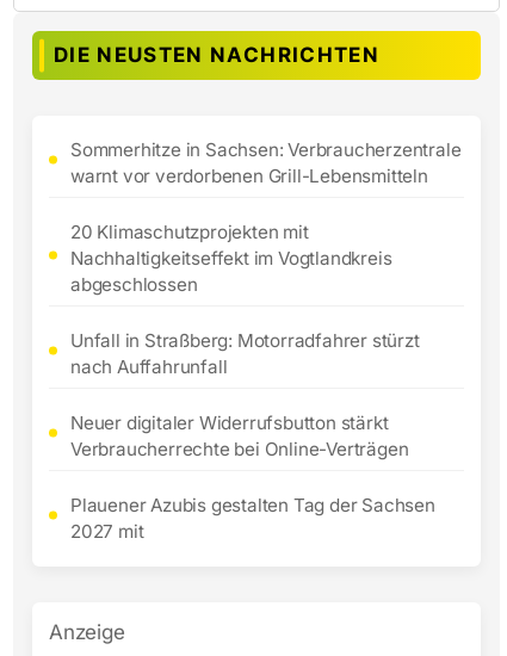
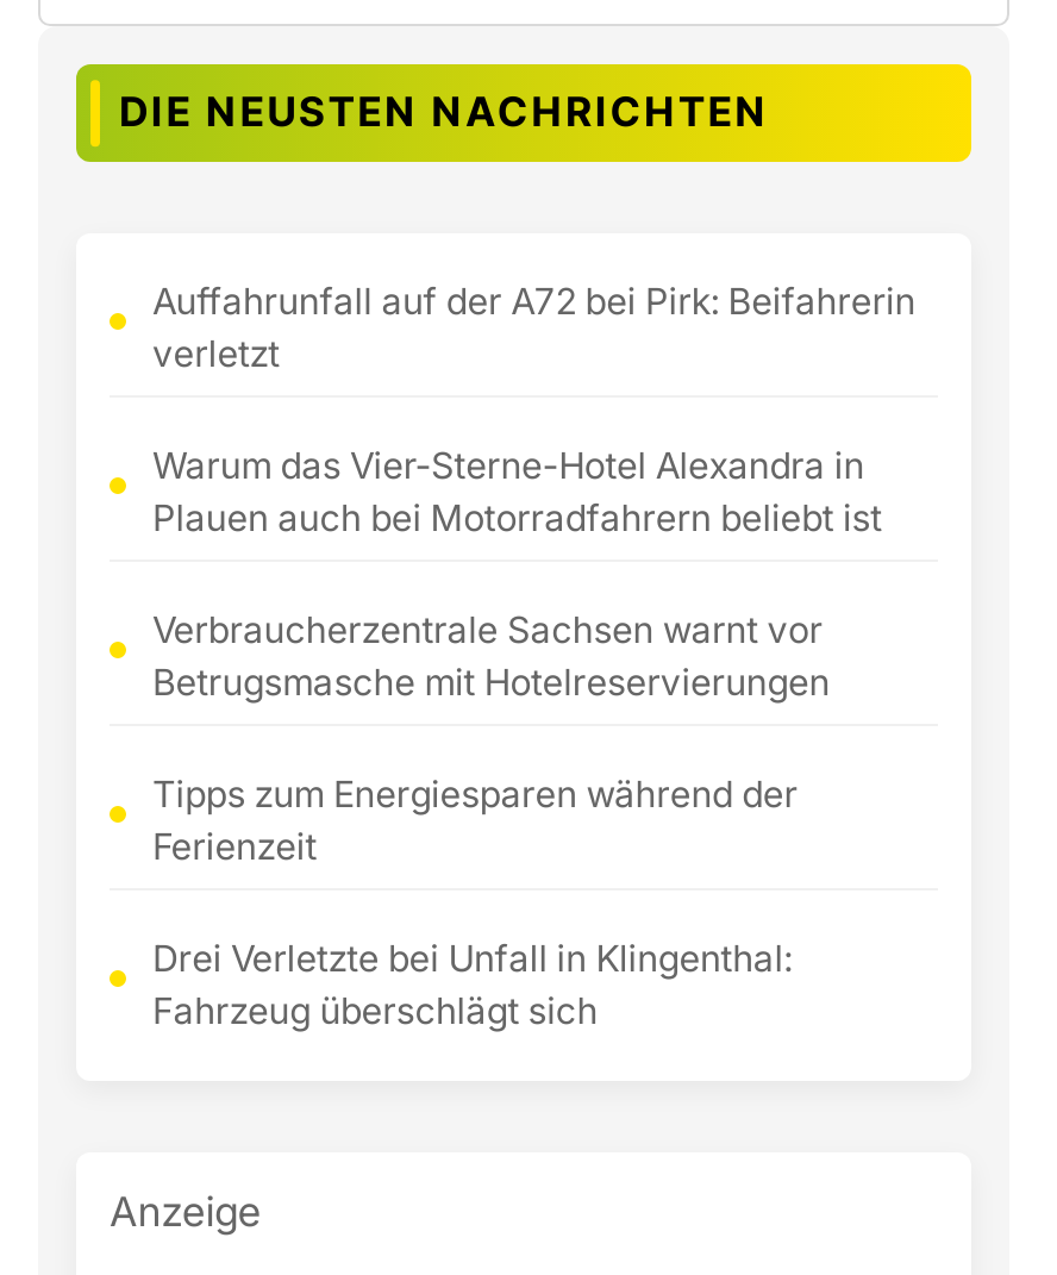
[70,138,461,187] Sommerhitze in Sachsen: Verbraucherzentrale | warnt vor verdorbenen Grill-Lebensmitteln -> [152,279,916,376] Auffahrunfall auf der A72 bei Pirk: Beifahrerin | verletzt
[70,221,392,296] 20 Klimaschutzprojekten mit | Nachhaltigkeitseffekt im Vogtlandkreis | abgeschlossen -> [152,443,882,540] Warum das Vier-Sterne-Hotel Alexandra in | Plauen auch bei Motorradfahrern beliebt ist
[70,329,419,378] Unfall in Straßberg: Motorradfahrer stürzt | nach Auffahrunfall -> [152,607,830,705] Verbraucherzentrale Sachsen warnt vor | Betrugsmasche mit Hotelreservierungen
[70,411,408,460] Neuer digitaler Widerrufsbutton stärkt | Verbraucherrechte bei Online-Verträgen -> [152,771,798,869] Tipps zum Energiesparen während der | Ferienzeit
[70,494,435,543] Plauener Azubis gestalten Tag der Sachsen | 2027 mit -> [152,936,792,1033] Drei Verletzte bei Unfall in Klingenthal: | Fahrzeug überschlägt sich

